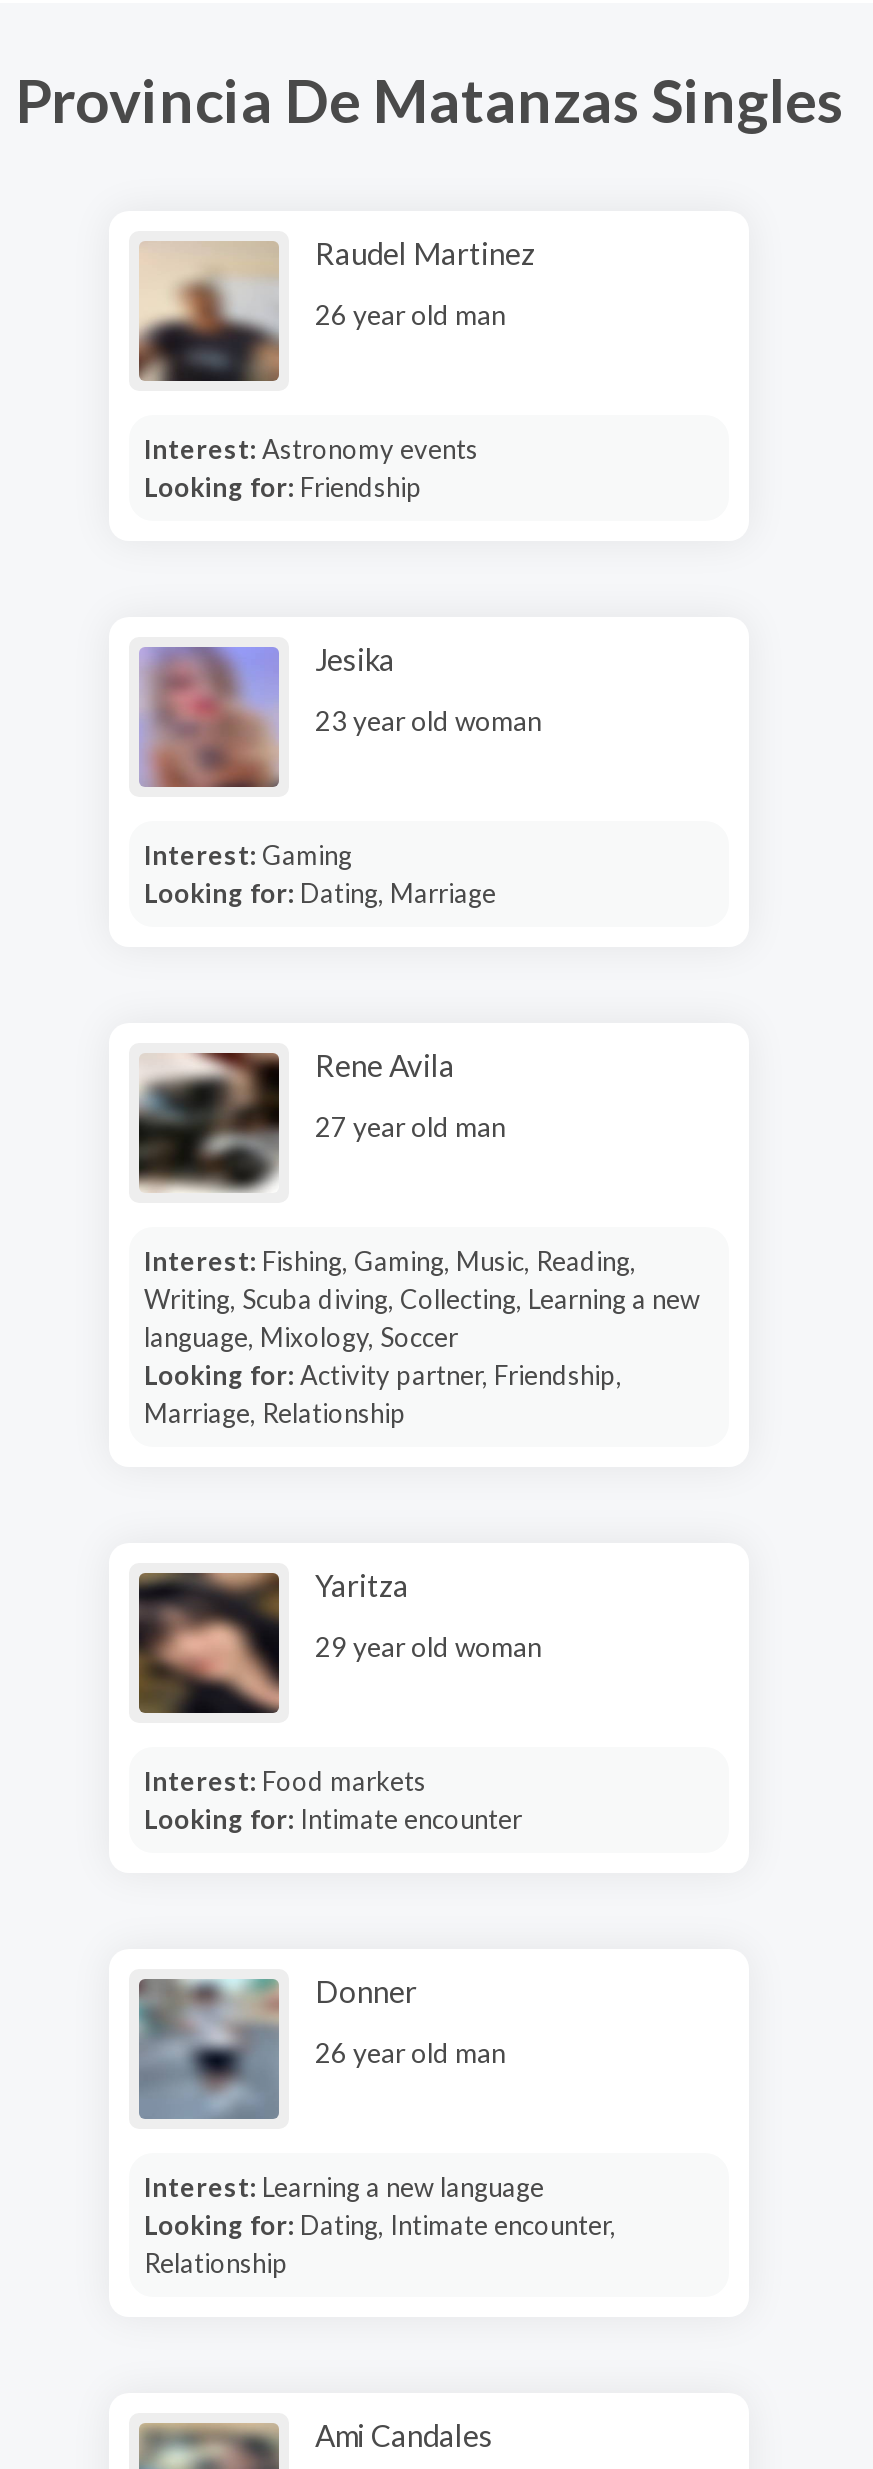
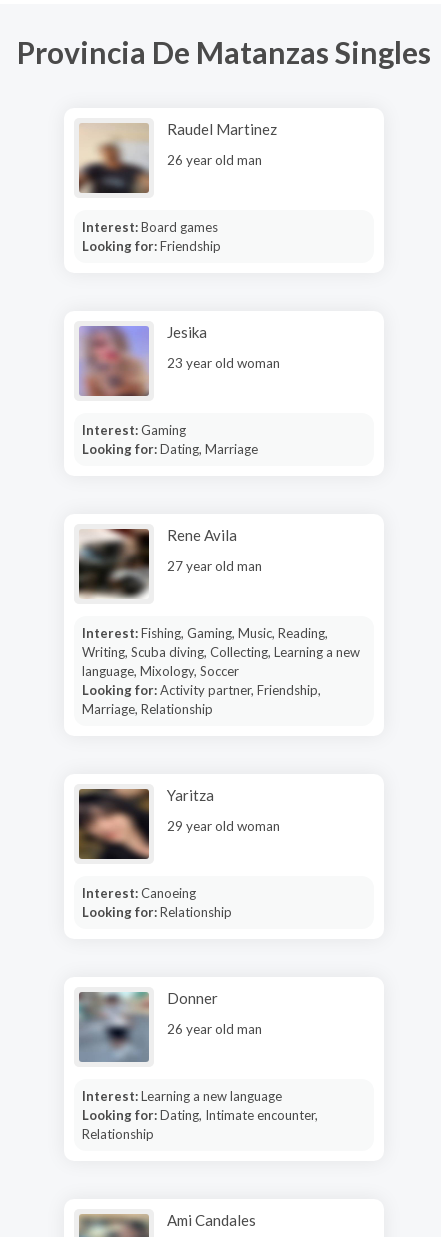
[144,432,478,464] Interest: Astronomy events -> [81,218,217,234] Interest: Board games
[144,1764,522,1834] Interest: Food markets | Looking for: Intimate encounter -> [81,884,231,919] Interest: Canoeing | Looking for: Relationship

